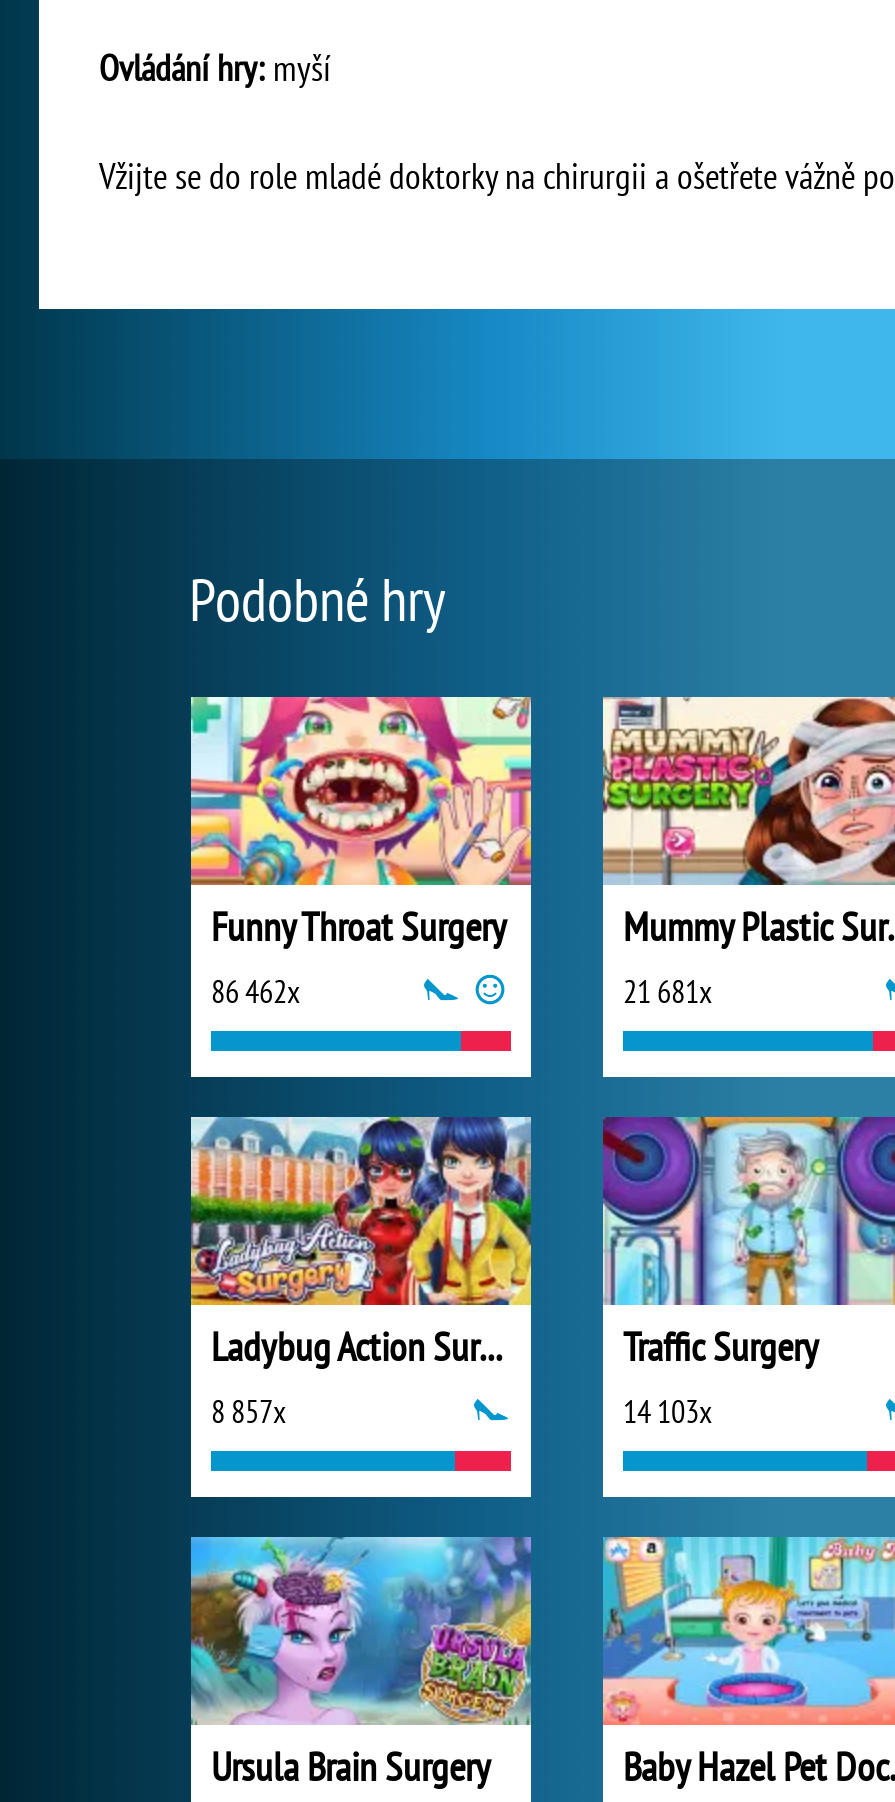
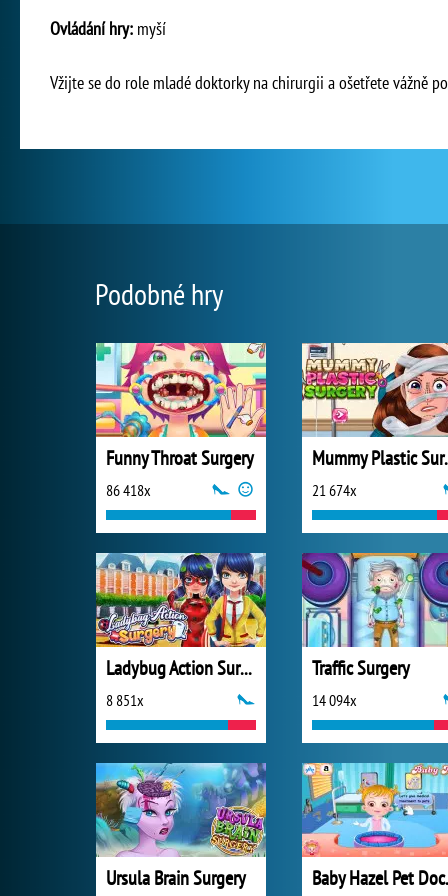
[211,971,301,1011] 86 462x -> [106,480,151,500] 86 418x
[623,971,713,1011] 21 681x -> [312,480,357,500] 21 674x
[211,1391,287,1431] 8 857x -> [106,690,144,710] 8 851x
[623,1391,713,1431] 14 103x -> [312,690,357,710] 14 094x

